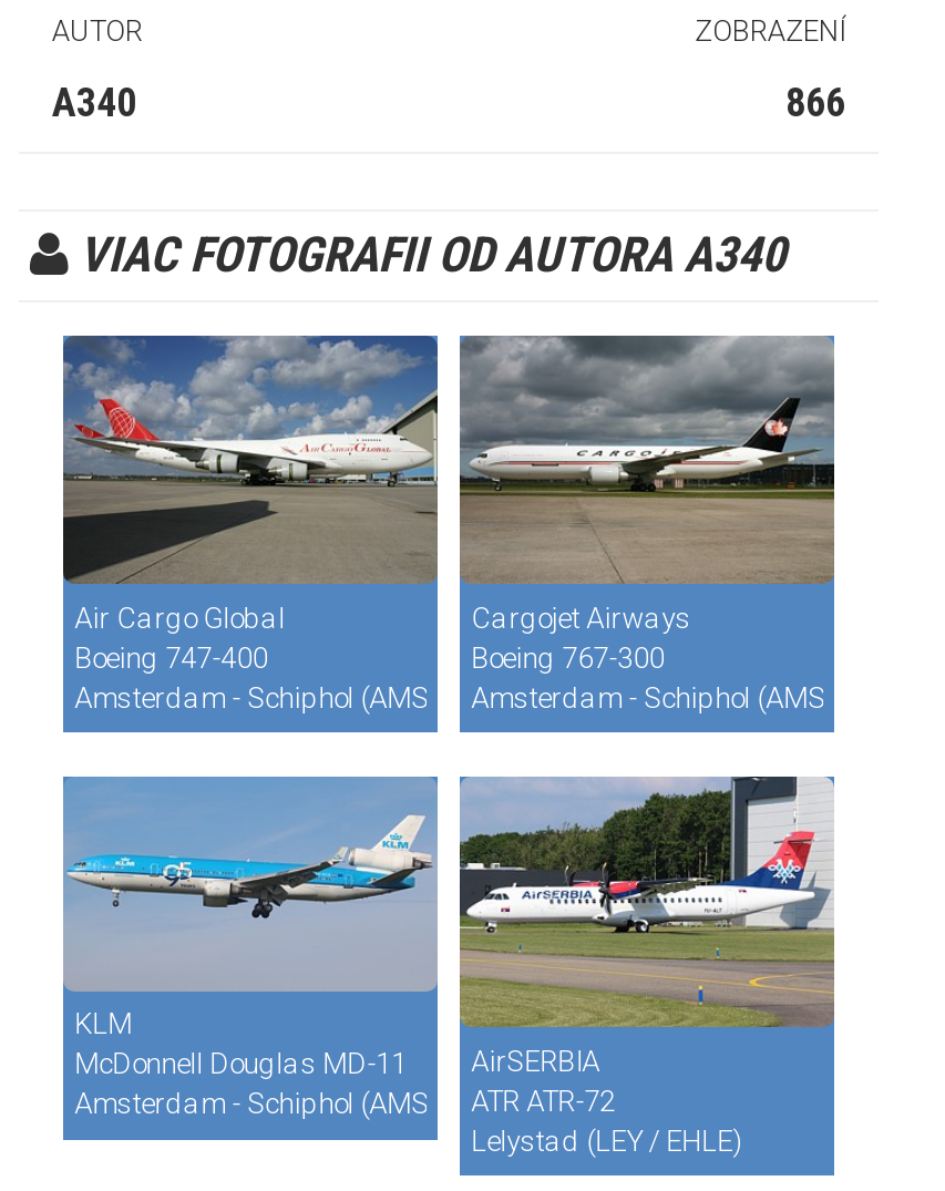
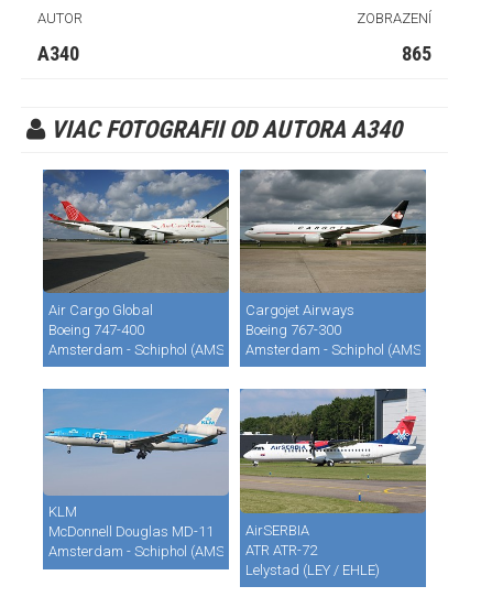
[785,78,845,125] 866 -> [402,42,431,65] 865

